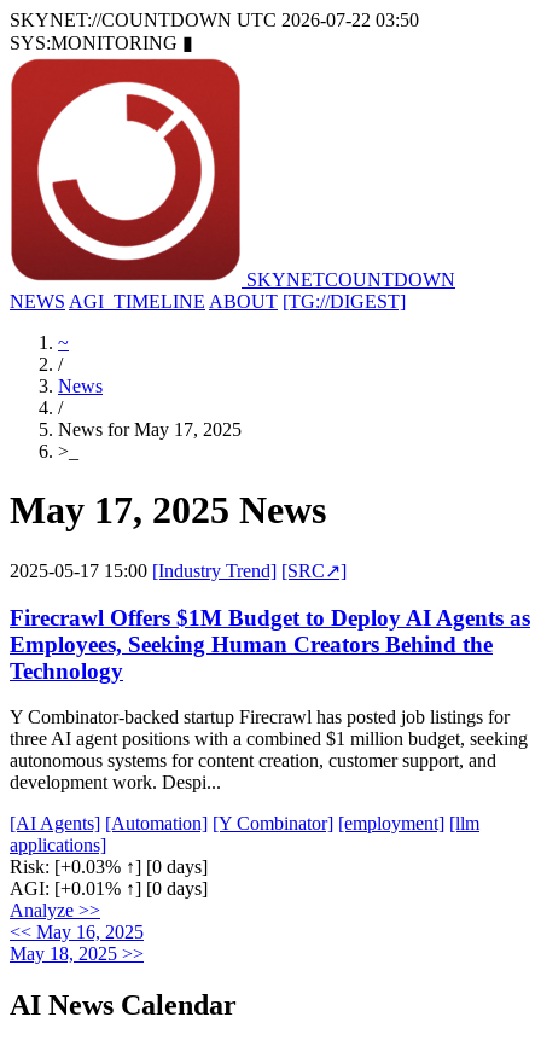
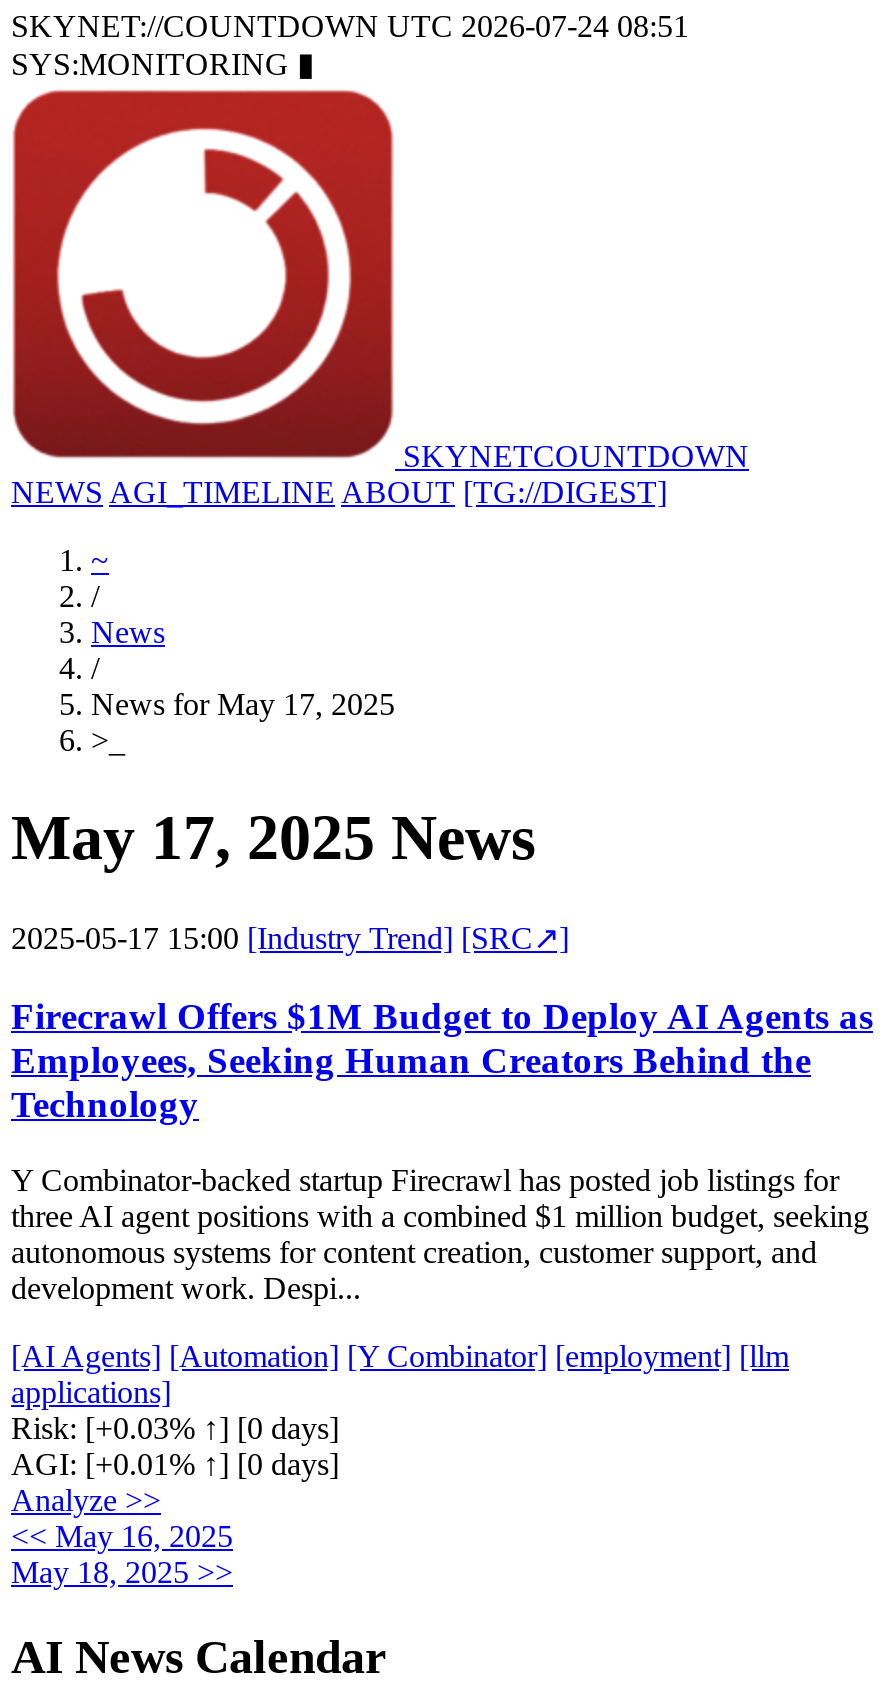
[10,10,419,30] SKYNET://COUNTDOWN UTC 2026-07-22 03:50 -> [11,9,689,43] SKYNET://COUNTDOWN UTC 2026-07-24 08:51

